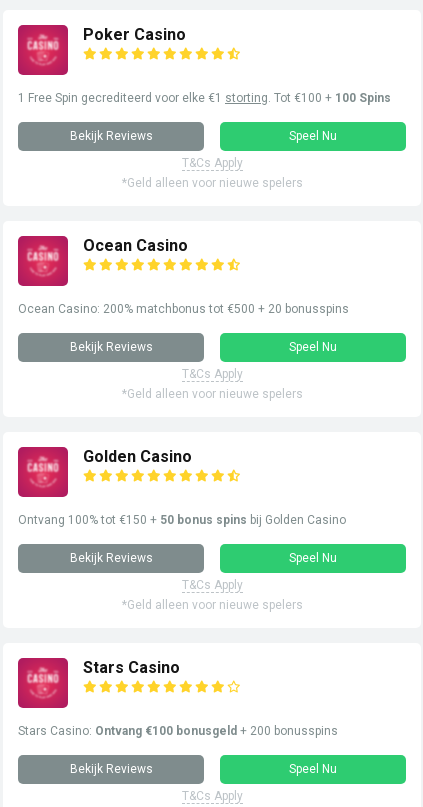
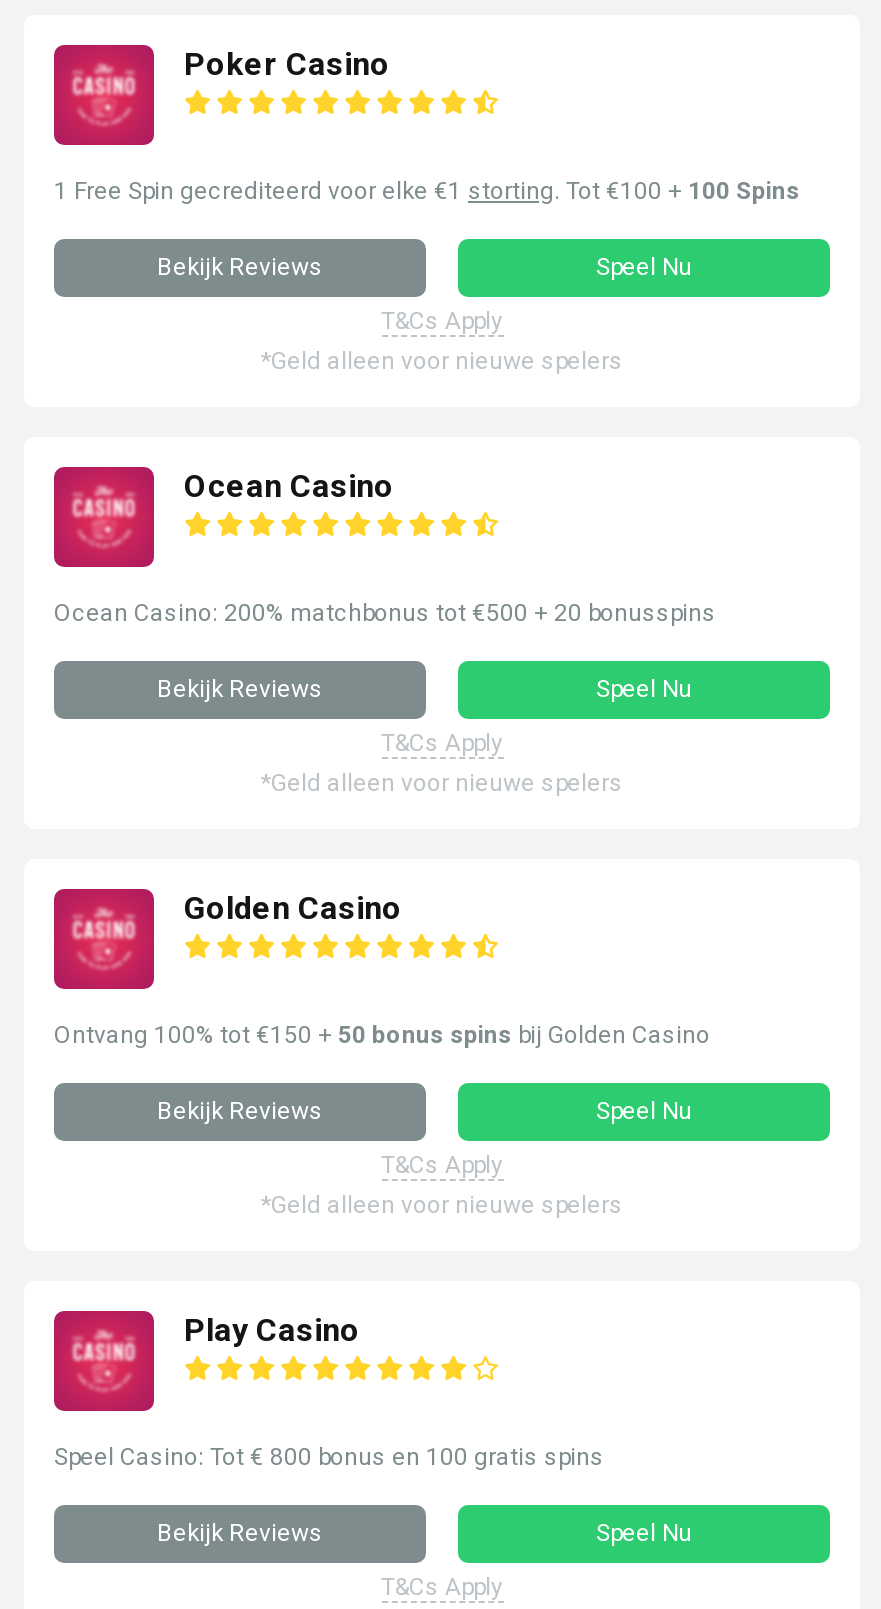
[83,658,180,677] Stars Casino -> [184,1311,360,1349] Play Casino
[18,724,338,738] Stars Casino: Ontvang €100 bonusgeld + 200 bonusspins -> [54,1443,604,1471] Speel Casino: Tot € 800 bonus en 100 gratis spins

